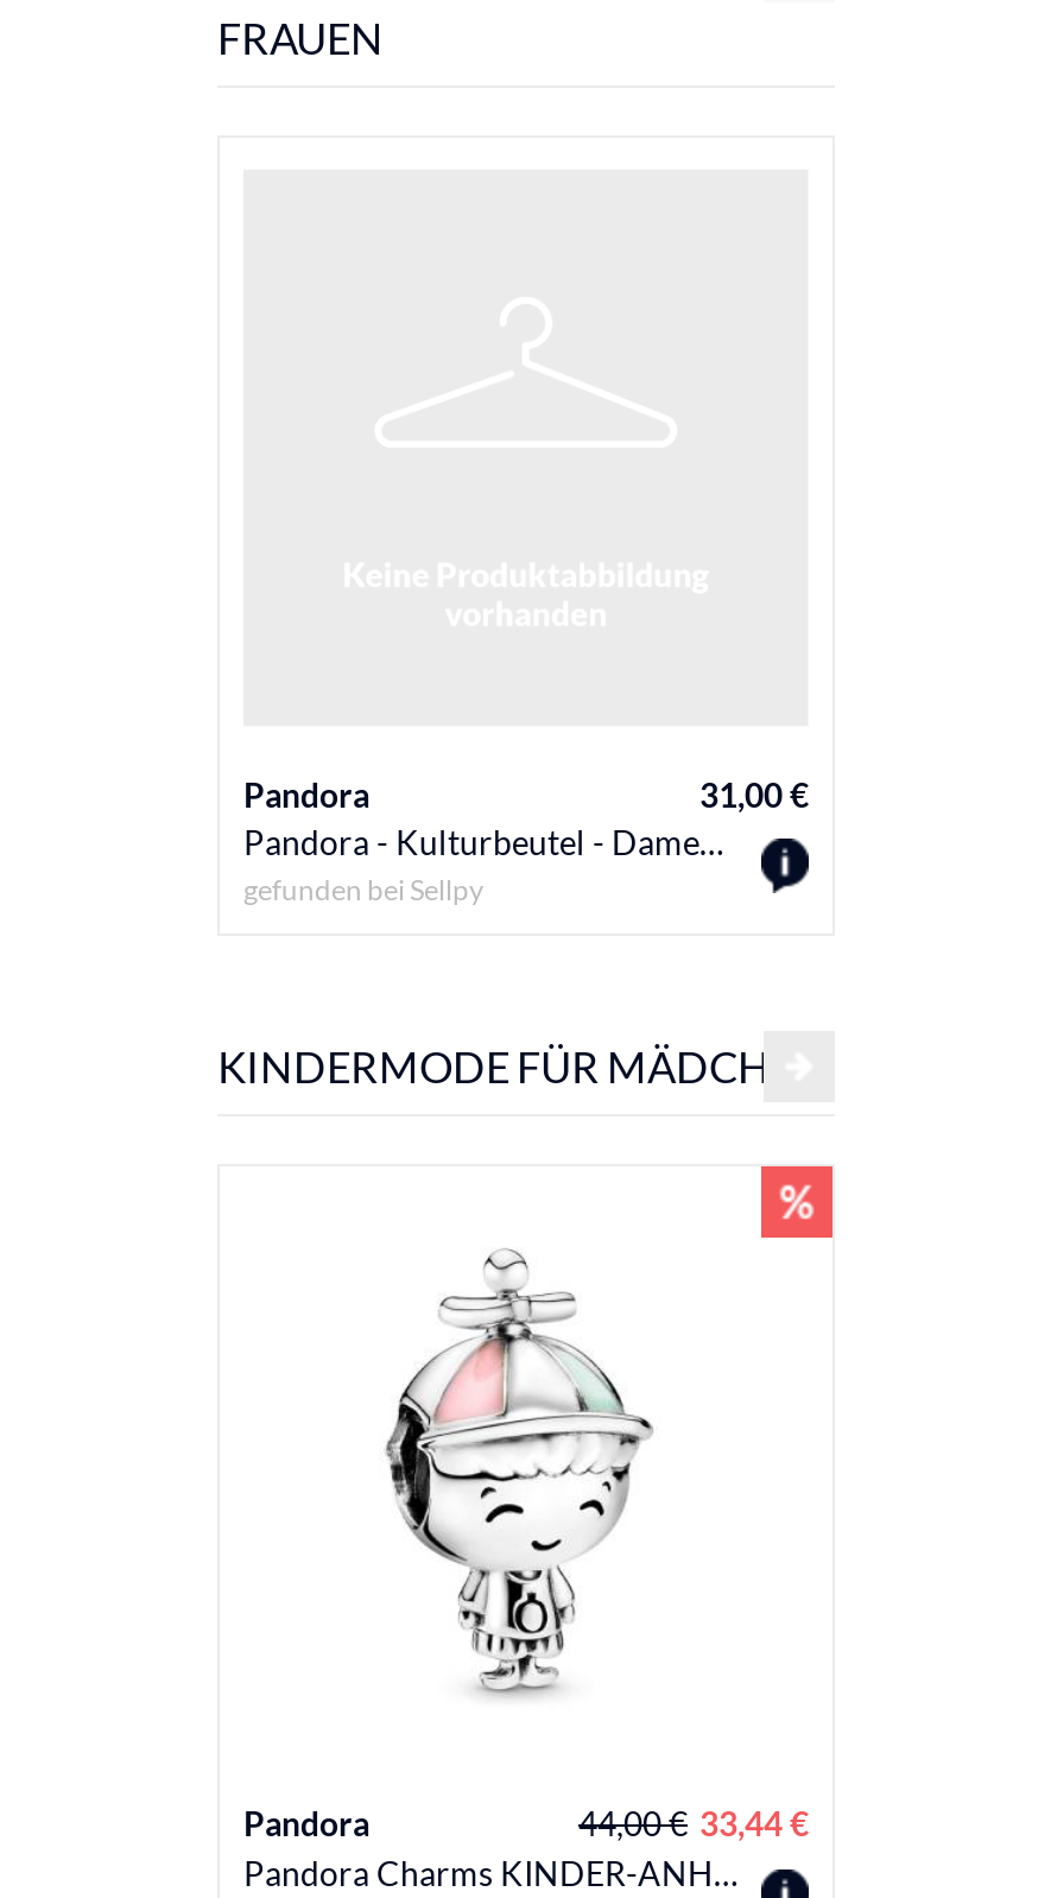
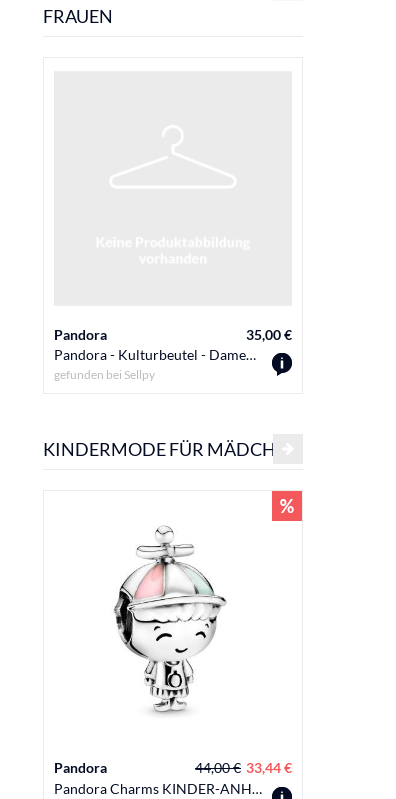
[699,773,809,814] 31,00 € -> [246,325,292,342] 35,00 €

